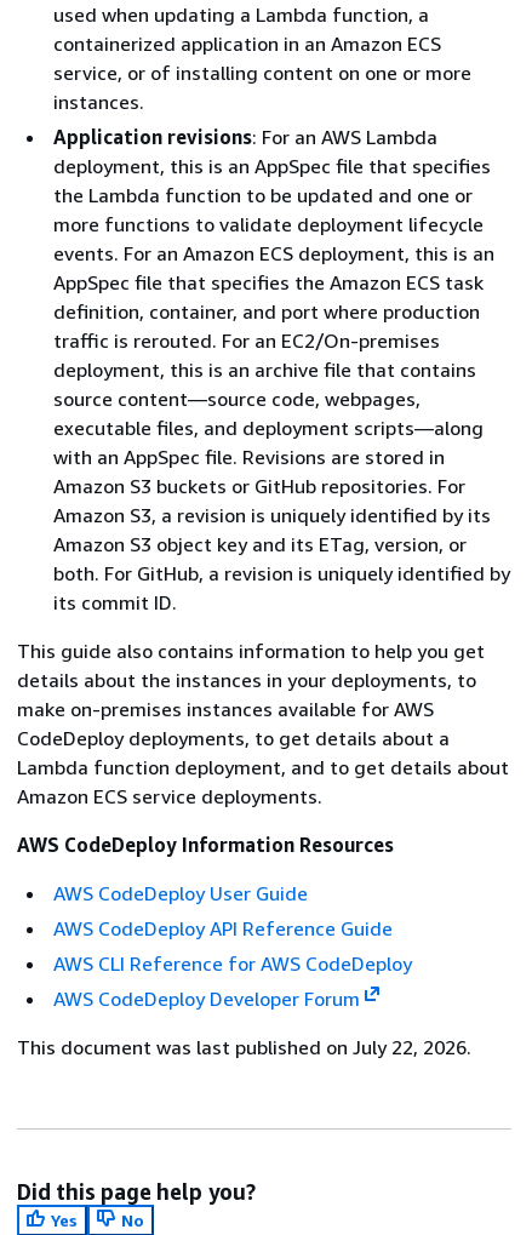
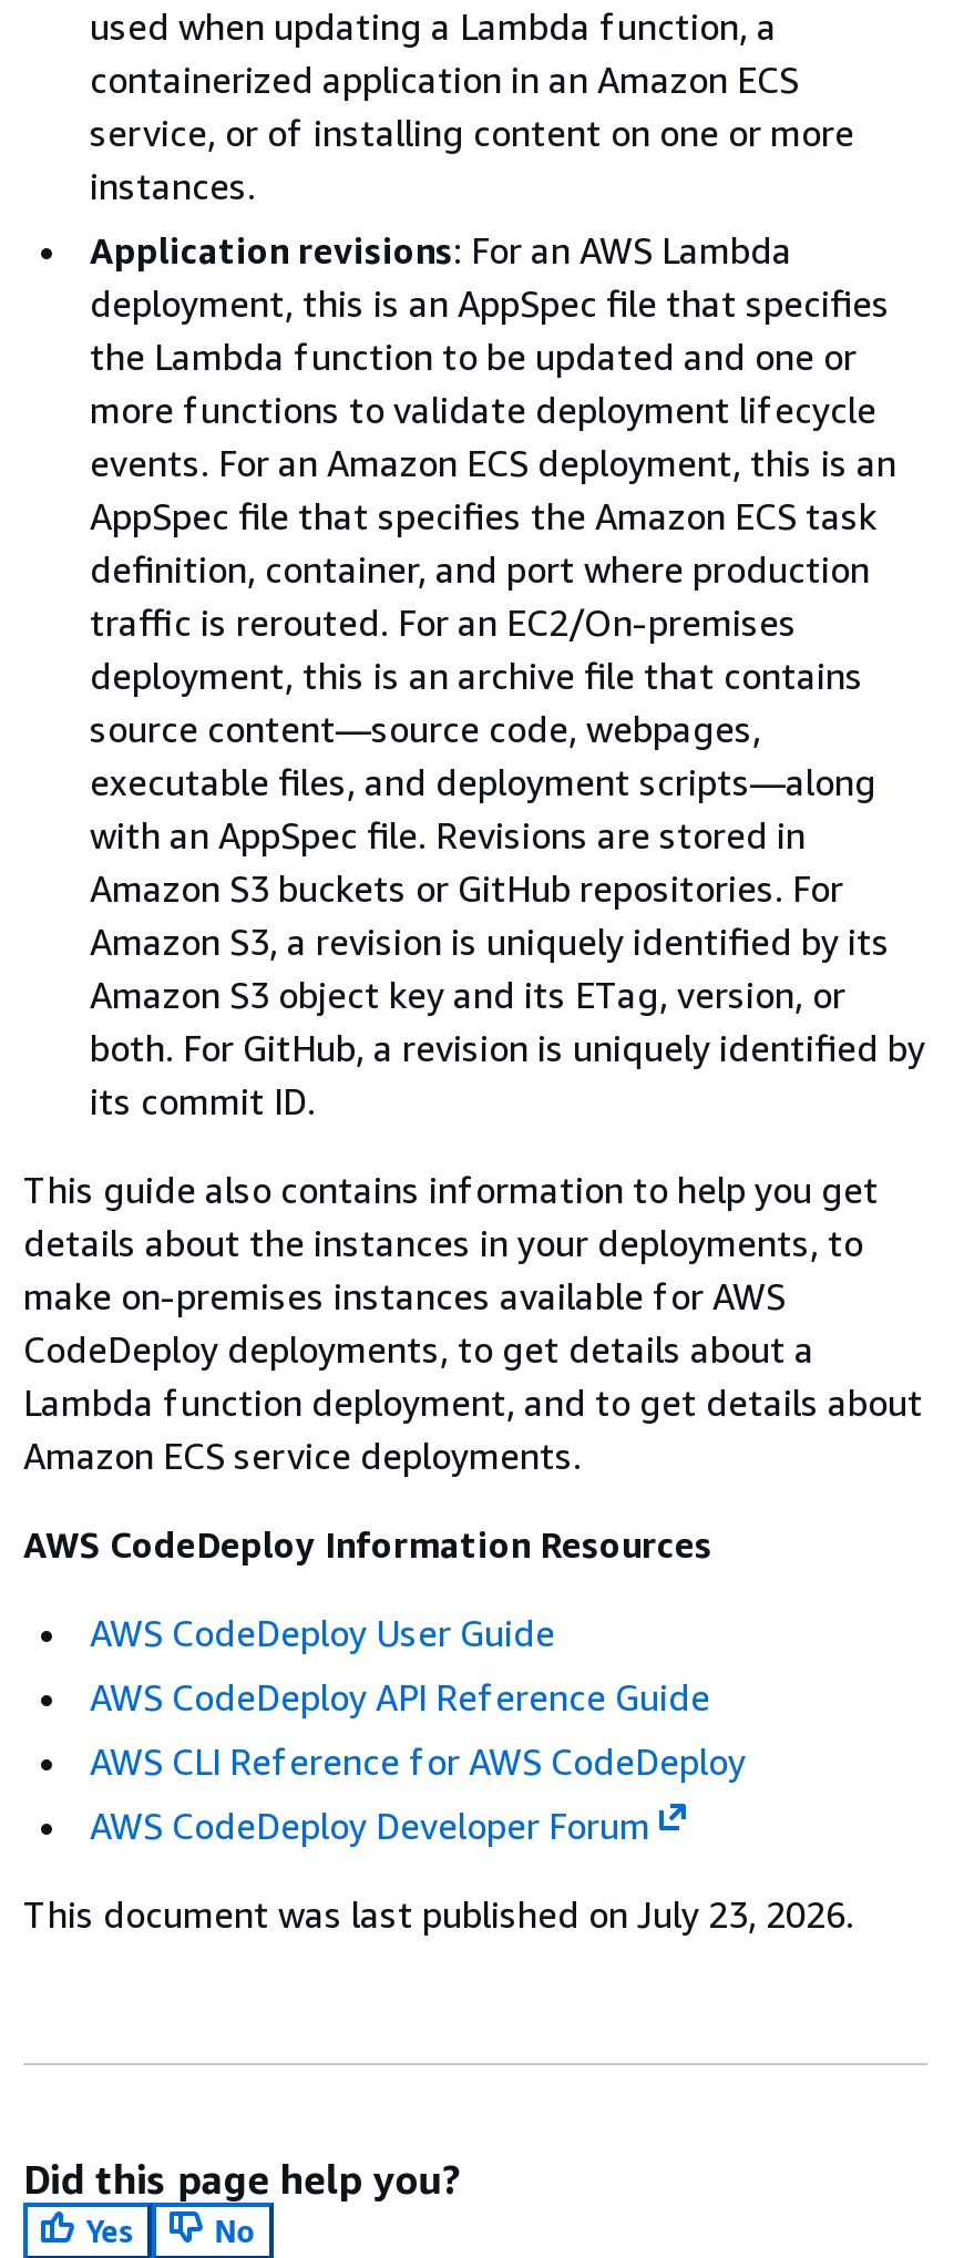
[17,1035,471,1059] This document was last published on July 22, 2026. -> [23,1892,854,1937] This document was last published on July 23, 2026.

